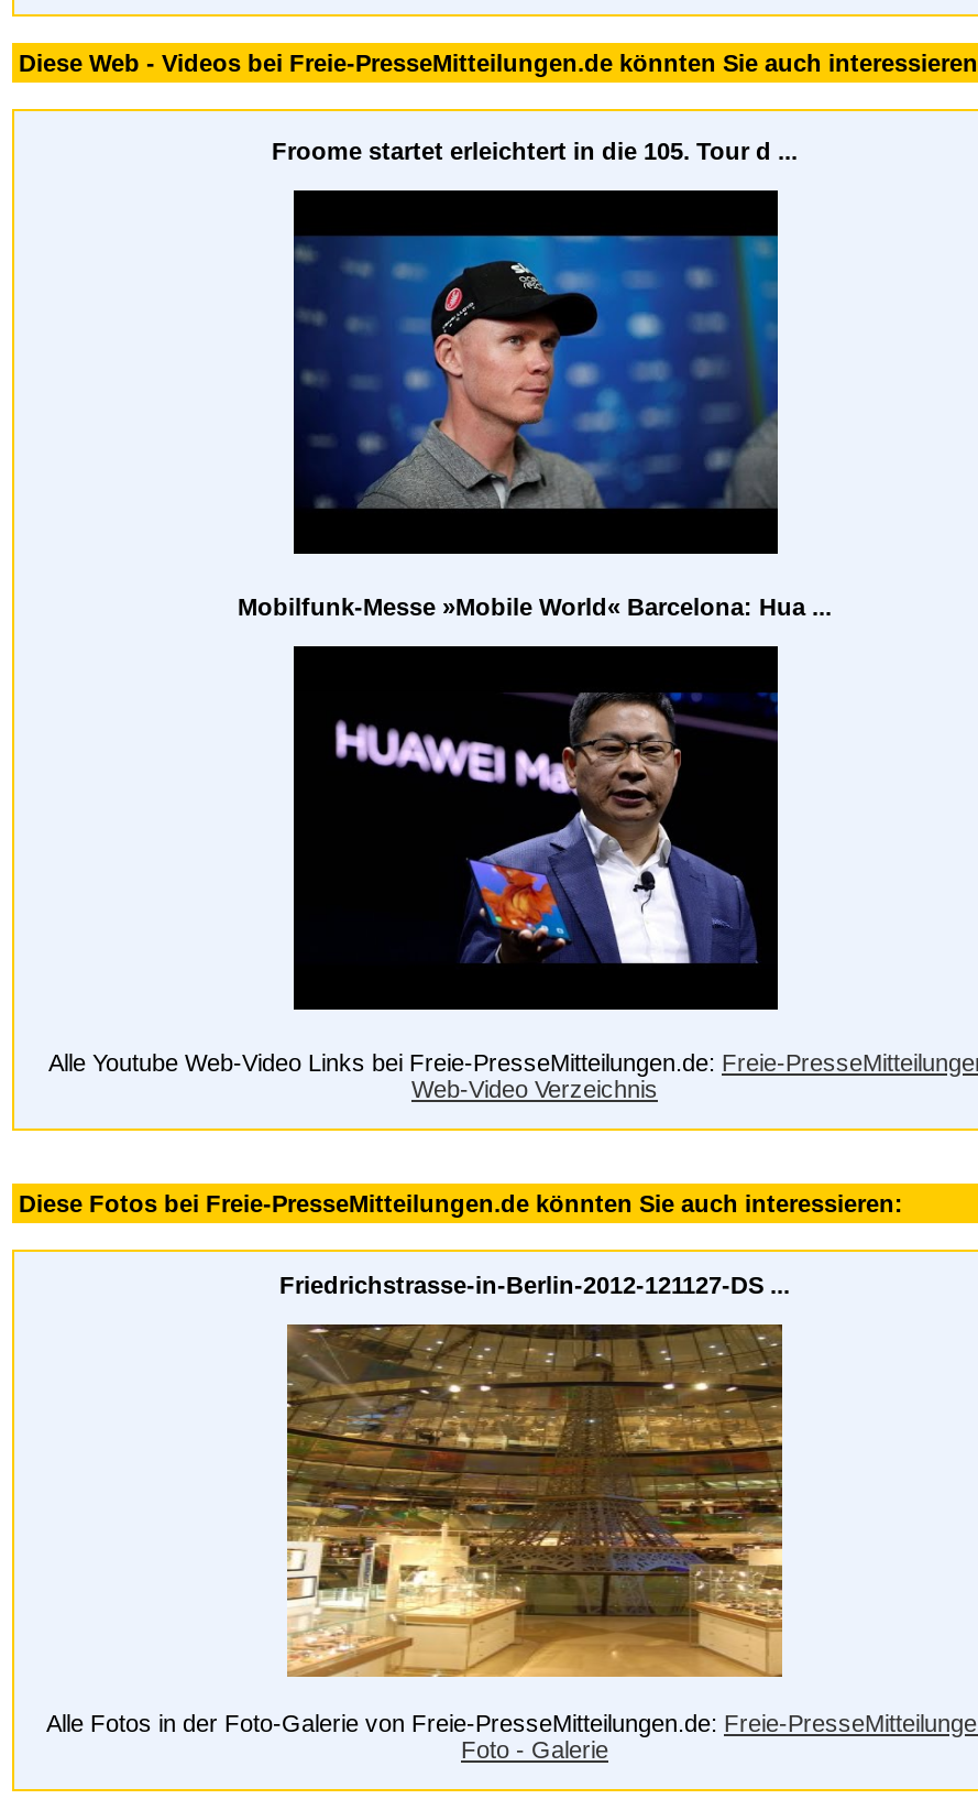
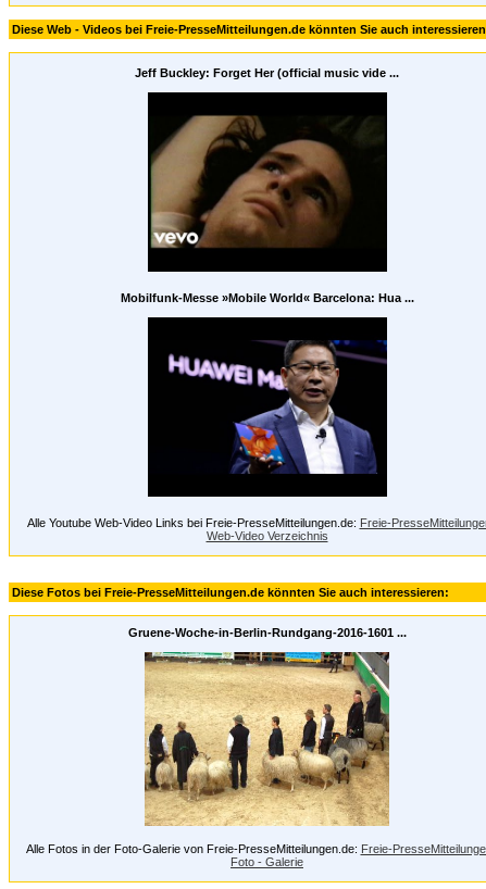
[272,138,798,164] Froome startet erleichtert in die 105. Tour d ... -> [135,66,399,79] Jeff Buckley: Forget Her (official music vide ...
[294,235,780,510] [image] -> [148,115,388,249] [image]
[279,1272,790,1298] Friedrichstrasse-in-Berlin-2012-121127-DS ... -> [128,626,406,639] Gruene-Woche-in-Berlin-Rundgang-2016-1601 ...
[285,1322,784,1677] [image] -> [144,651,390,826] [image]

